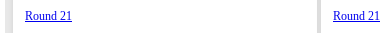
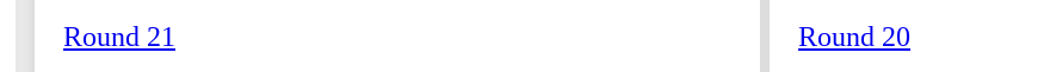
[333,9,380,23] Round 21 -> [798,20,910,53] Round 20

